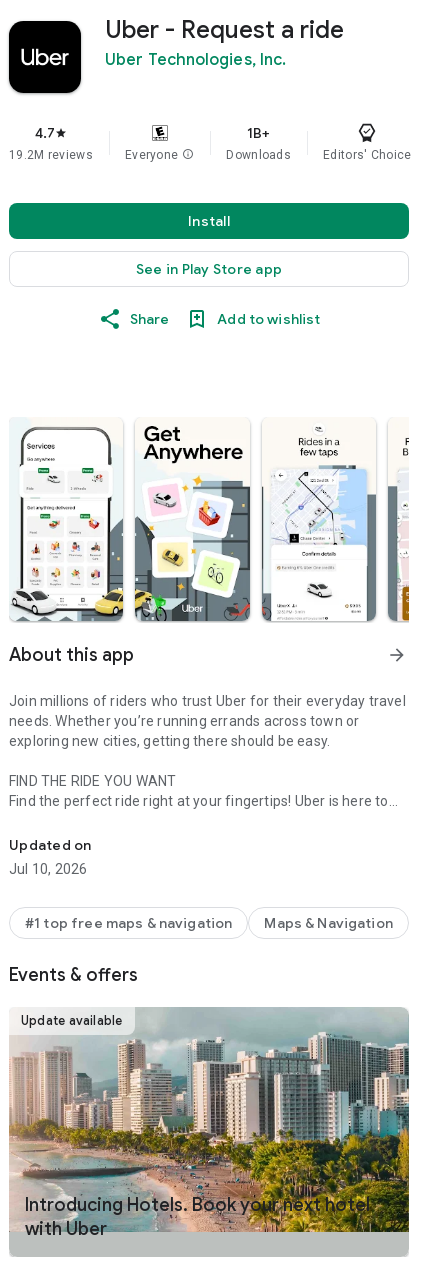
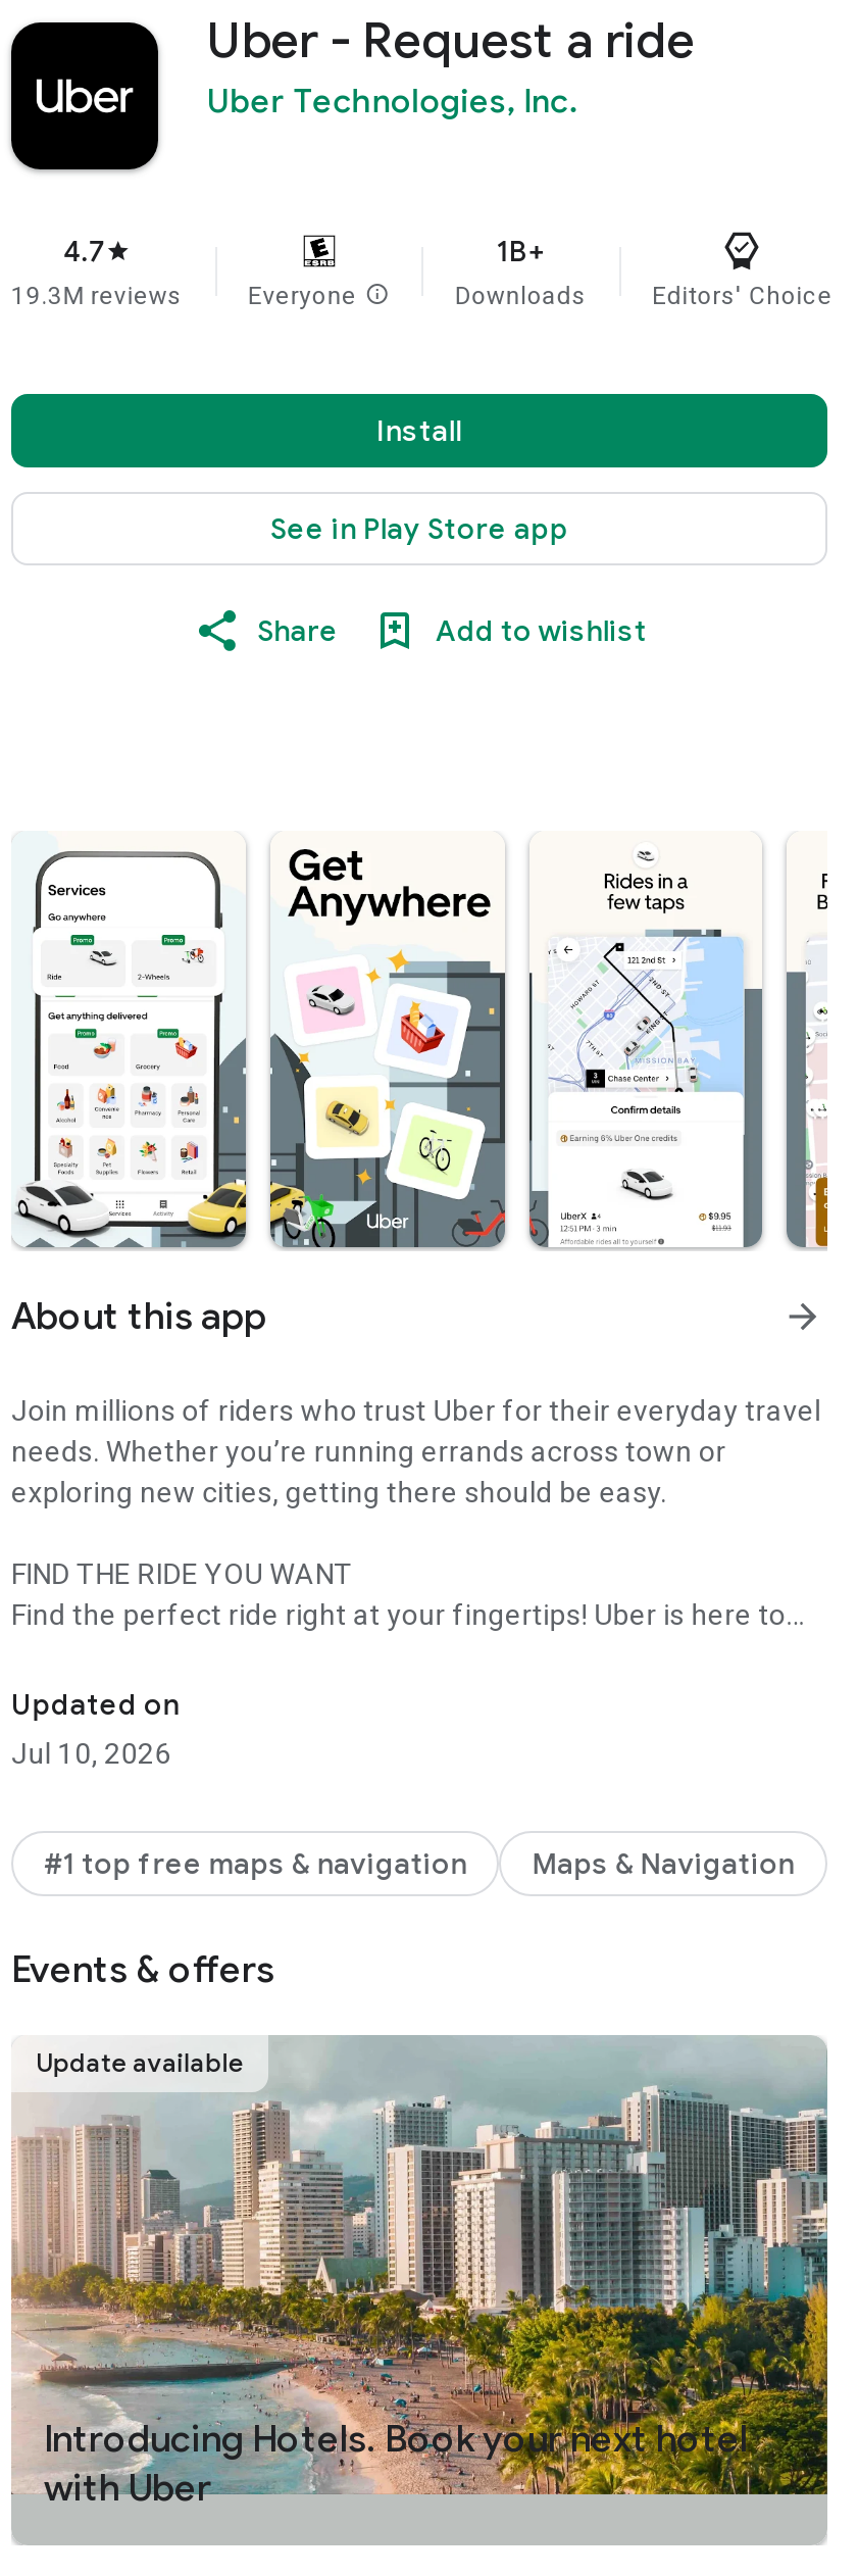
[9,148,93,162] 19.2M reviews -> [11,282,182,310] 19.3M reviews

